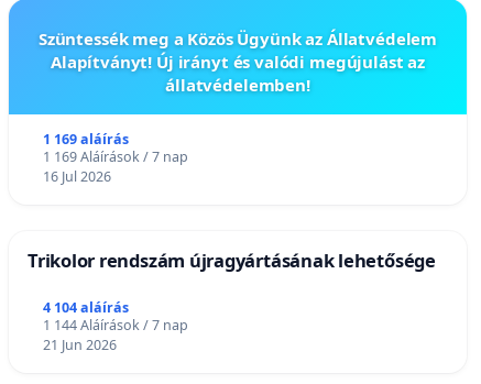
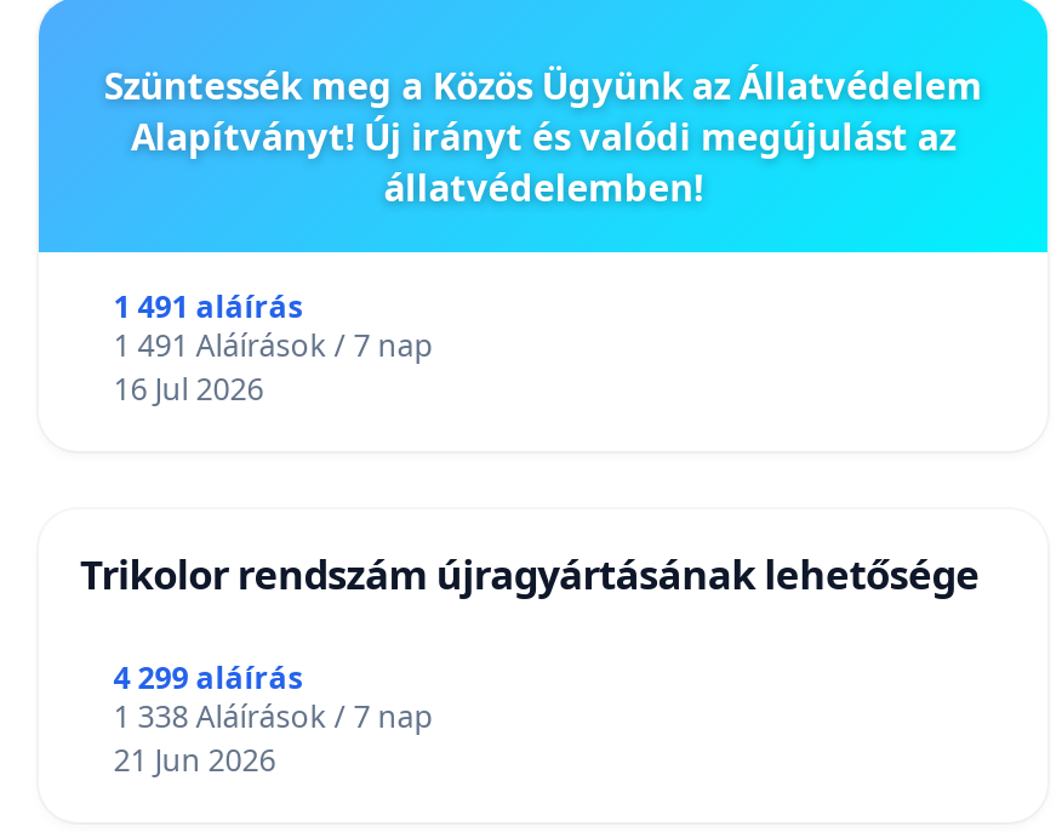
[43,129,129,148] 1 169 aláírás -> [113,285,303,326] 1 491 aláírás
[43,147,188,166] 1 169 Aláírások / 7 nap -> [113,324,434,365] 1 491 Aláírások / 7 nap
[43,299,129,317] 4 104 aláírás -> [113,658,303,700] 4 299 aláírás
[43,316,188,335] 1 144 Aláírások / 7 nap -> [113,697,434,738] 1 338 Aláírások / 7 nap

